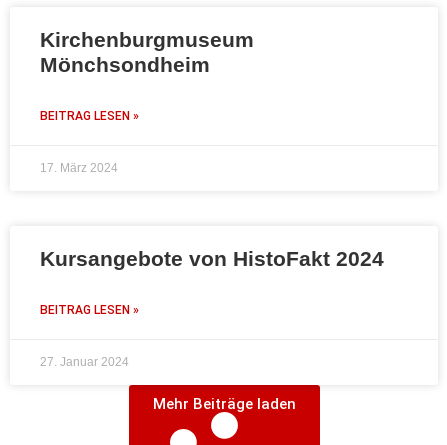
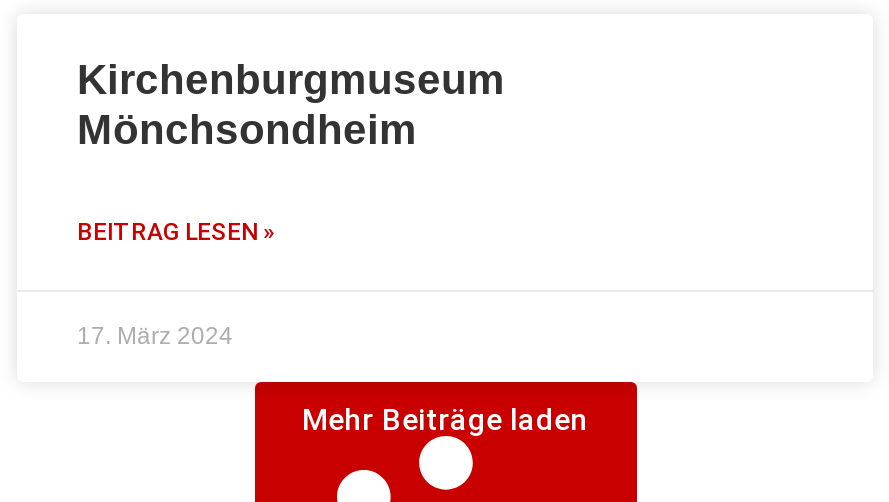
[40,247,384,317] Kursangebote von HistoFakt 2024 | BEITRAG LESEN » -> none
[40,355,129,369] 27. Januar 2024 -> none

